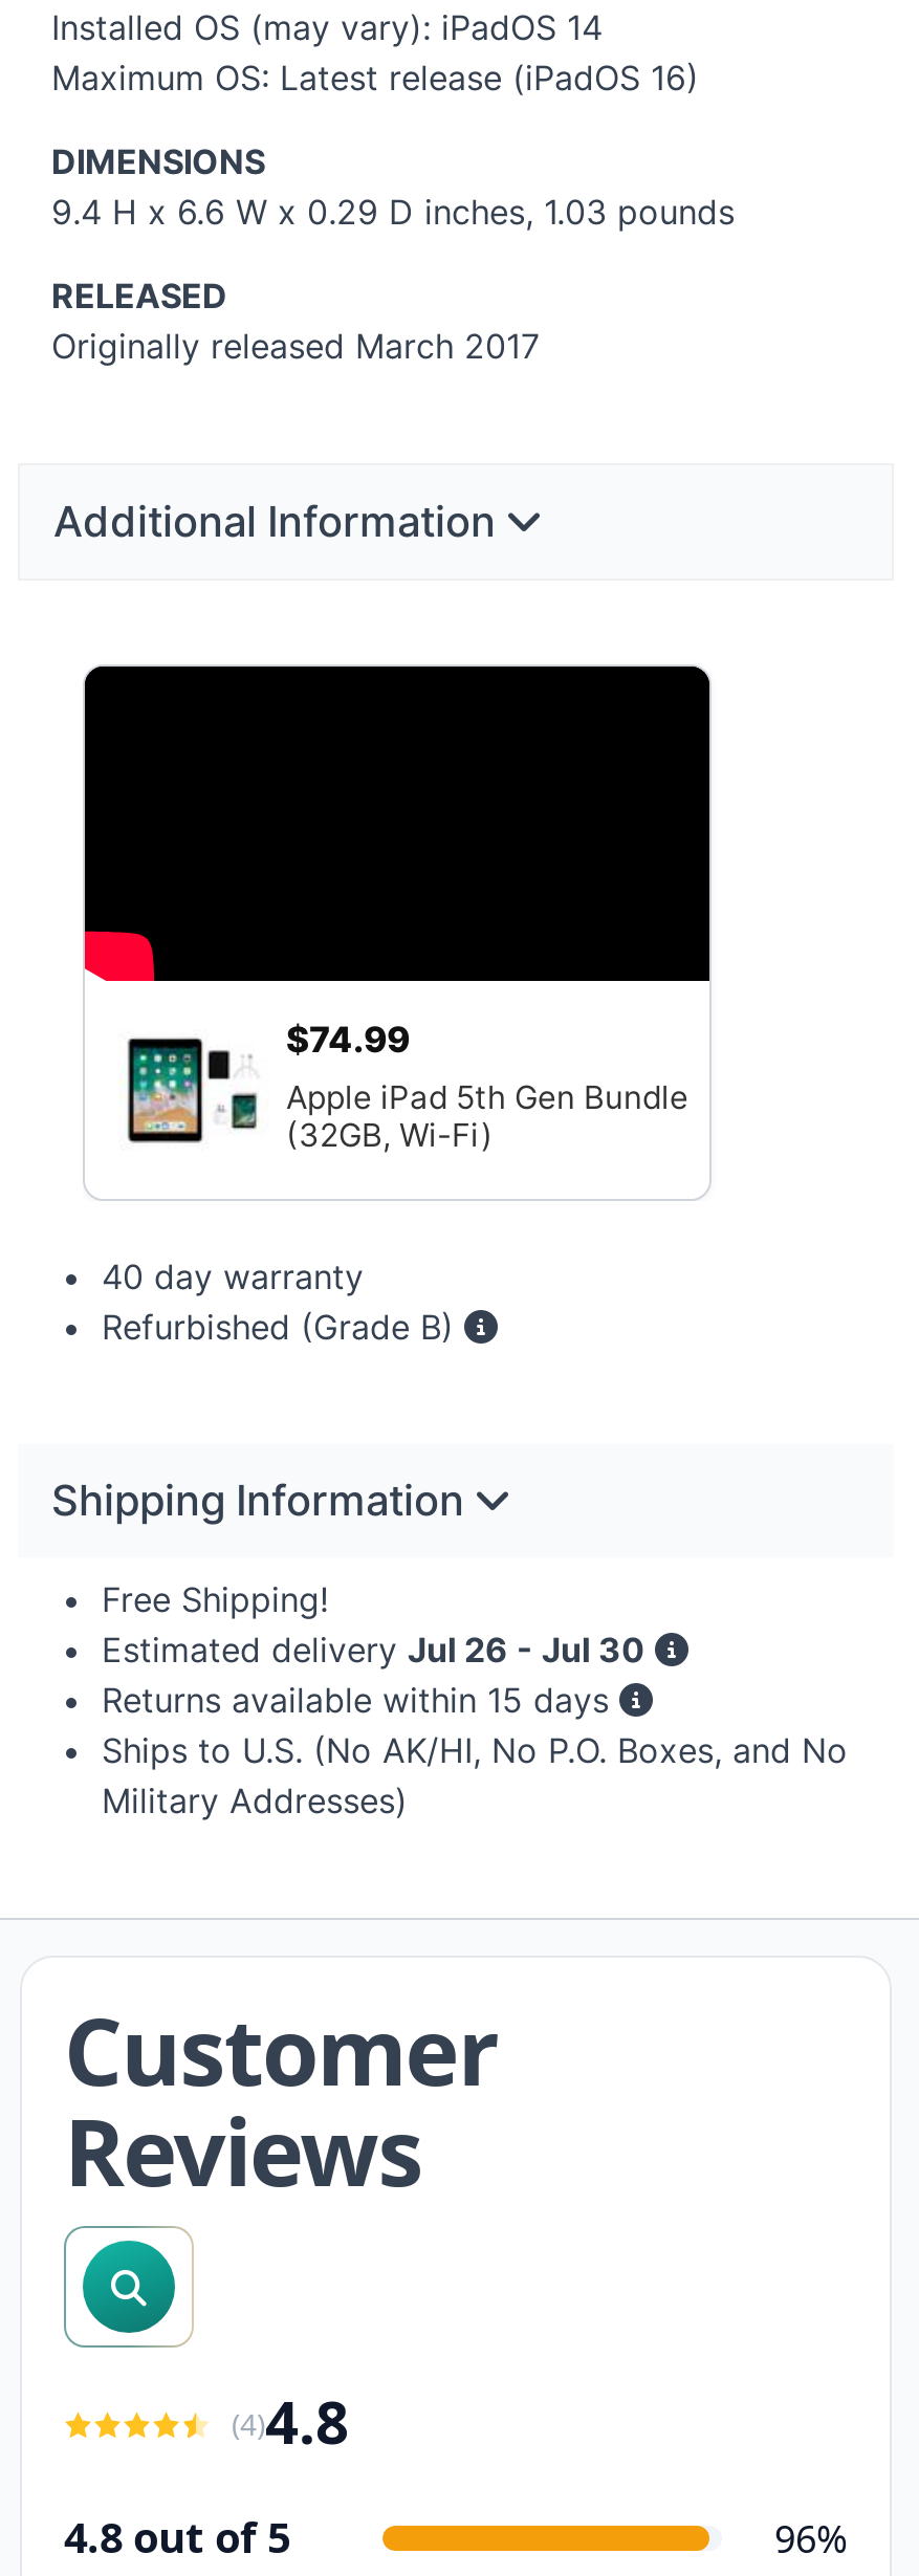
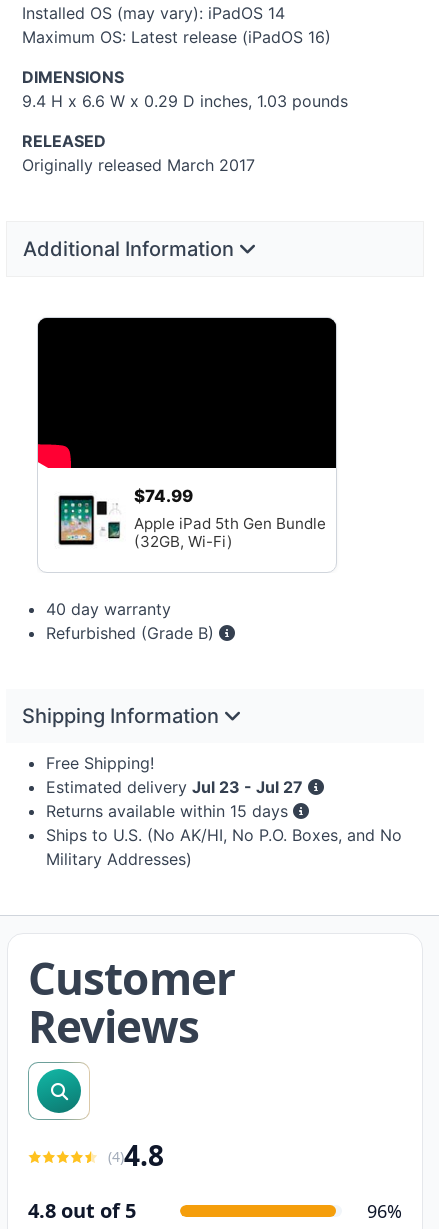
[102,1629,644,1671] Estimated delivery Jul 26 - Jul 30 -> [46,777,303,797] Estimated delivery Jul 23 - Jul 27

